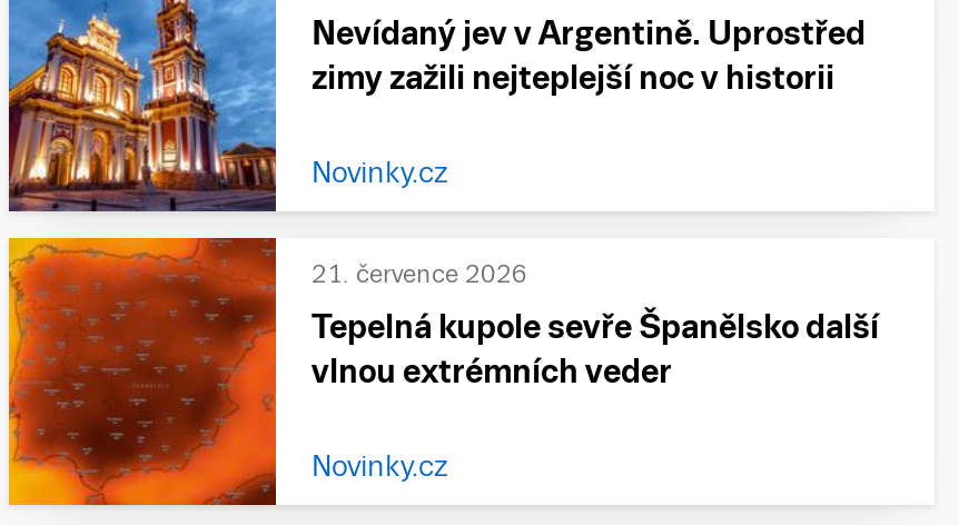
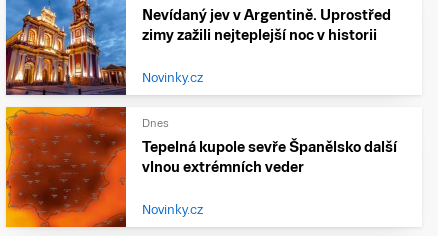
[312,260,527,287] 21. července 2026 -> [142,117,169,129] Dnes

